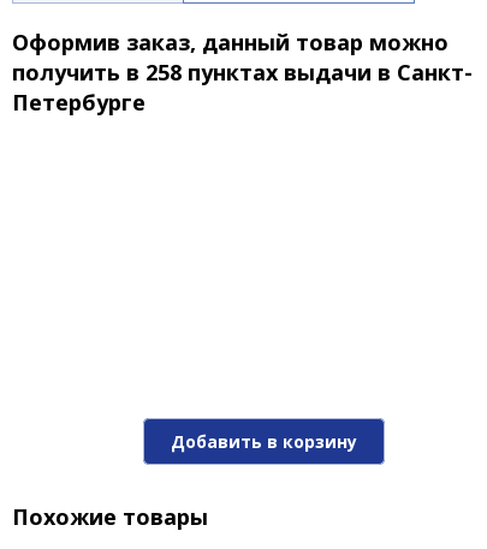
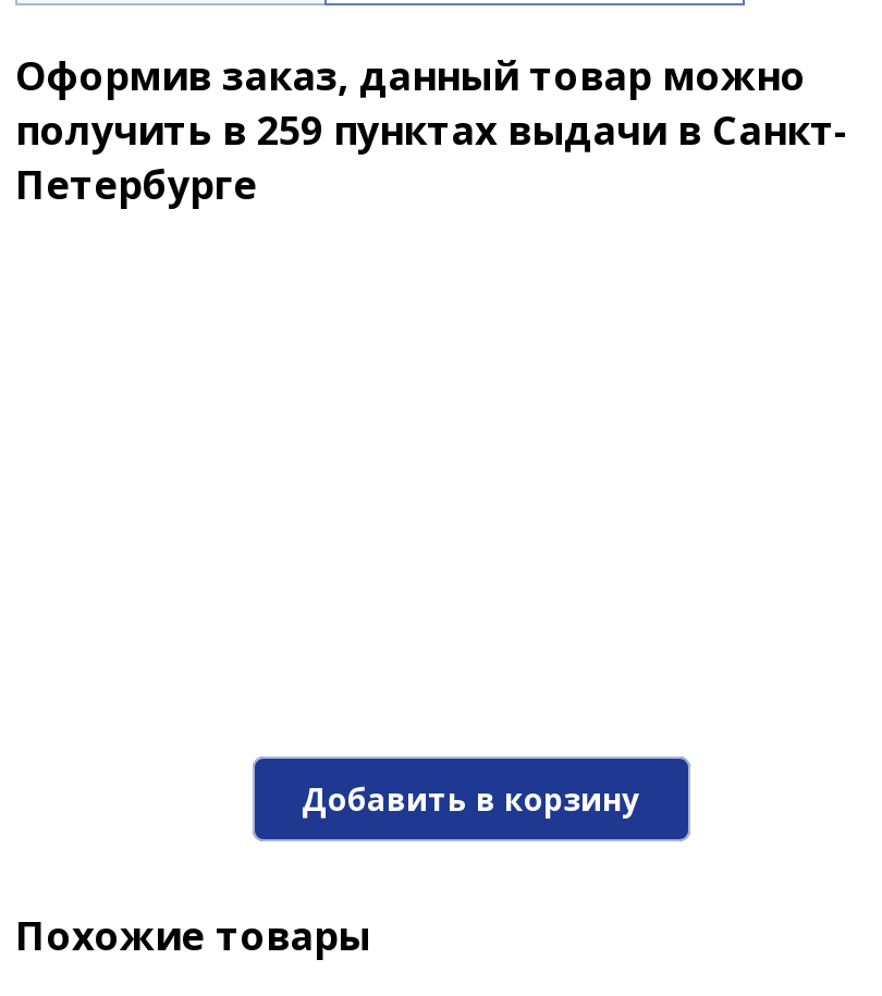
[12,58,473,86] получить в 258 пунктах выдачи в Санкт- -> [15,103,849,156] получить в 259 пунктах выдачи в Санкт-

